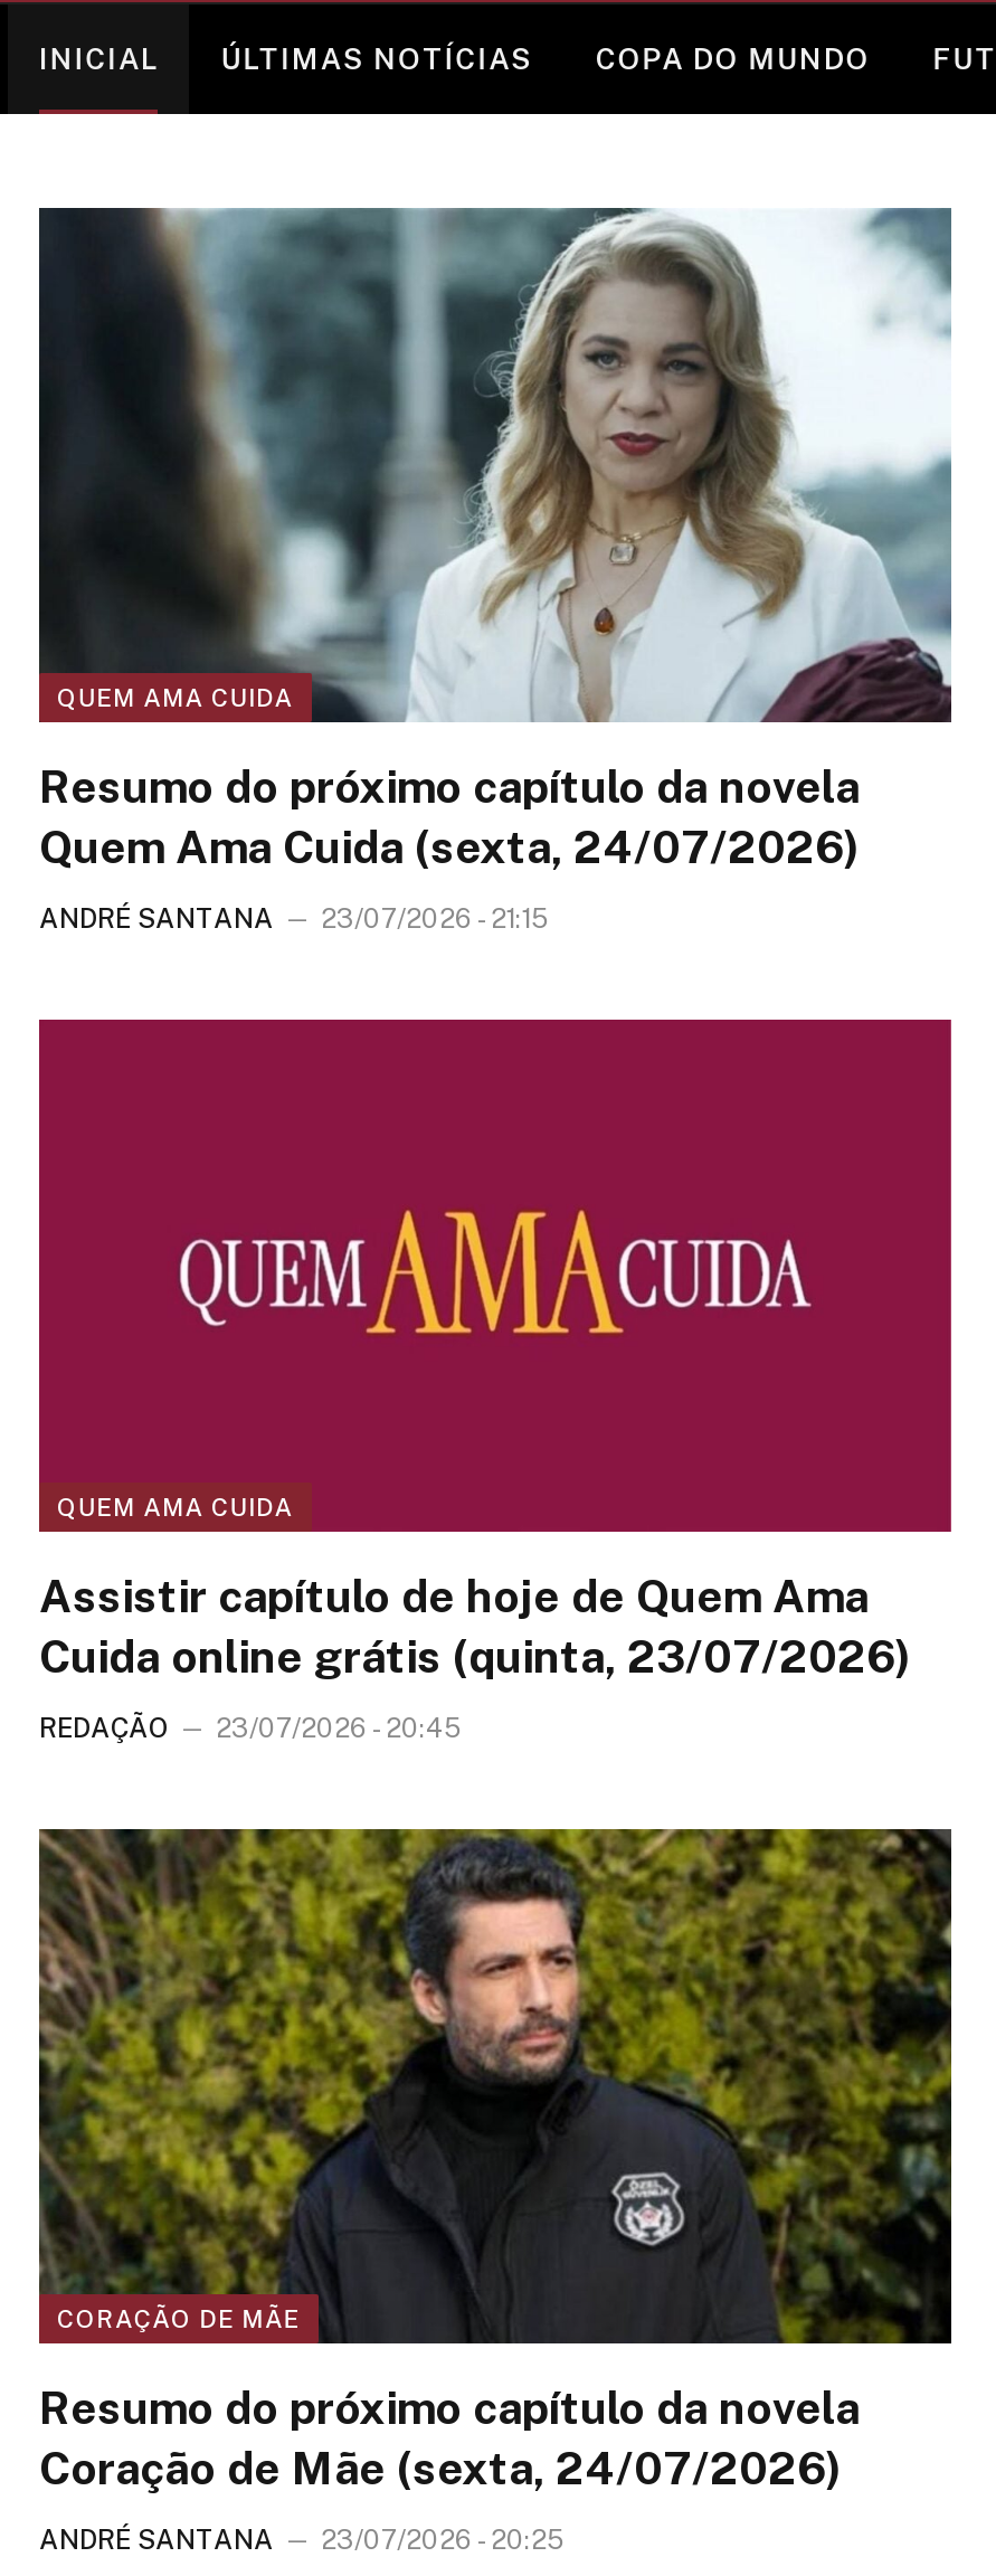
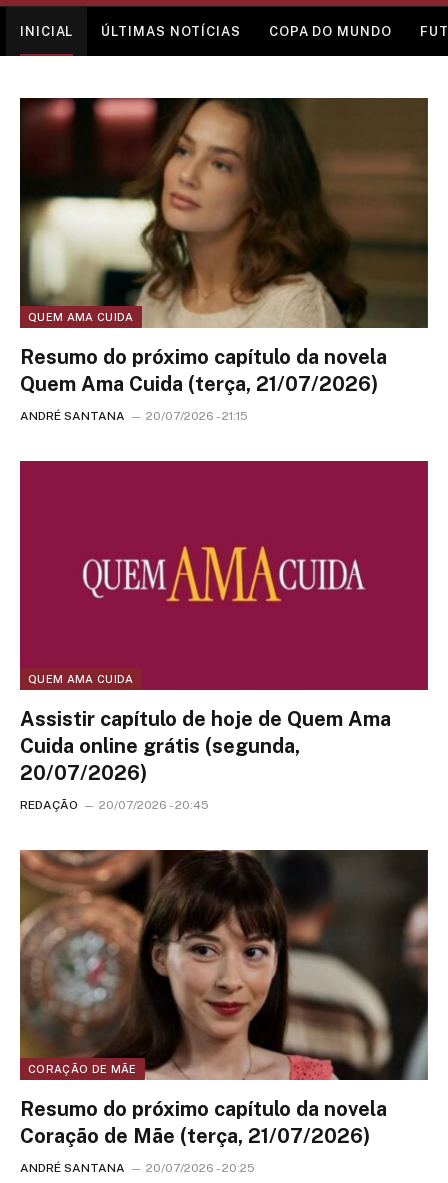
[39,206,954,722] [image] -> [20,97,429,328] [image]
[39,820,860,873] Quem Ama Cuida (sexta, 24/07/2026) -> [20,371,378,395] Quem Ama Cuida (terça, 21/07/2026)
[39,902,549,934] ANDRÉ SANTANA 23/07/2026 - 21:15 -> [20,408,248,422] ANDRÉ SANTANA 20/07/2026 - 21:15
[39,1630,911,1684] Cuida online grátis (quinta, 23/07/2026) -> [20,734,300,785] Cuida online grátis (segunda, | 20/07/2026)
[39,1713,462,1744] REDAÇÃO 23/07/2026 - 20:45 -> [20,798,209,812] REDAÇÃO 20/07/2026 - 20:45
[37,1827,954,2346] [image] -> [19,849,429,1081] [image]
[39,2441,842,2494] Coração de Mãe (sexta, 24/07/2026) -> [20,1123,370,1147] Coração de Mãe (terça, 21/07/2026)
[39,2523,565,2555] ANDRÉ SANTANA 23/07/2026 - 20:25 -> [20,1160,255,1174] ANDRÉ SANTANA 20/07/2026 - 20:25

